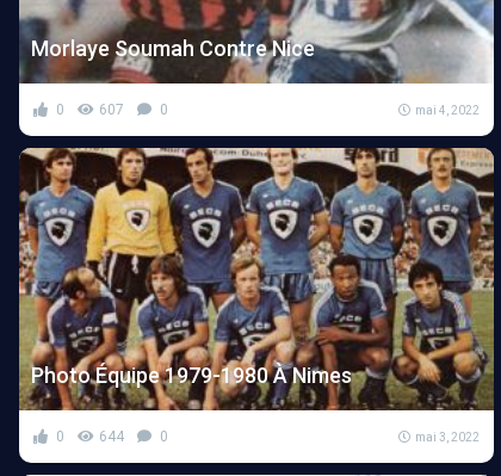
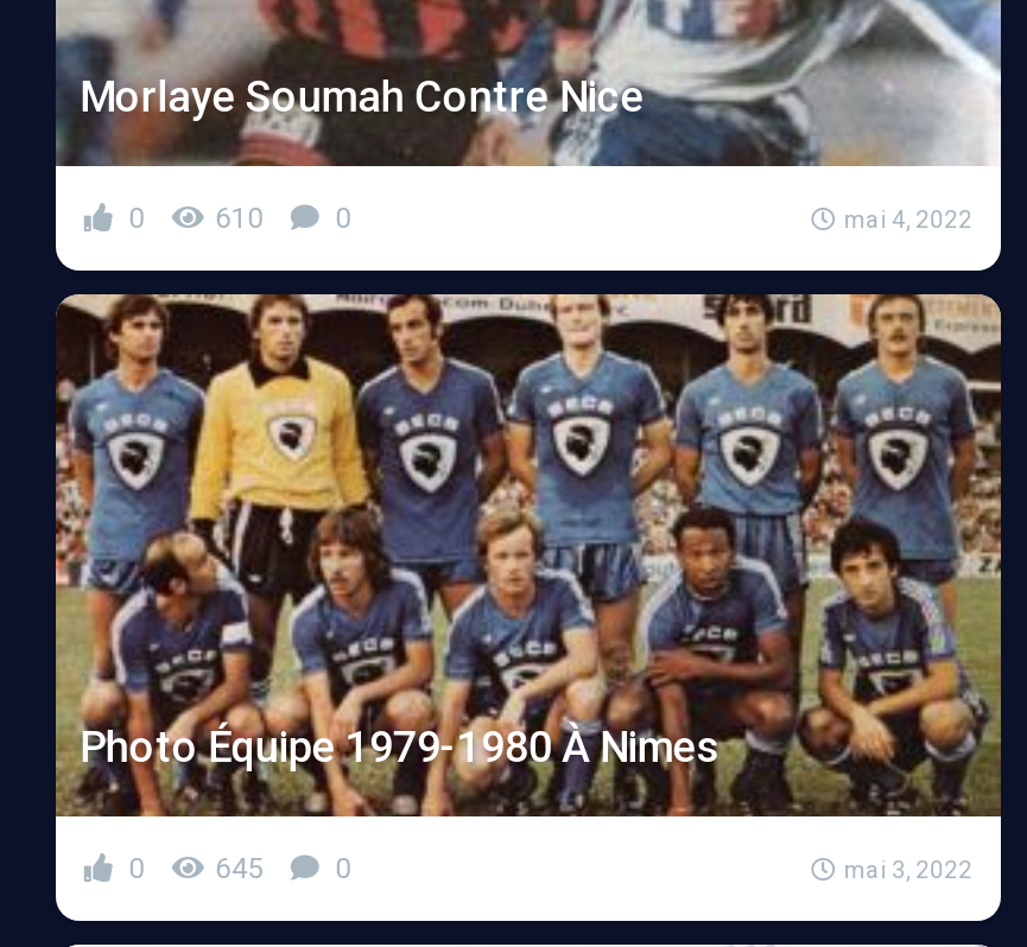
[52,102,168,118] 0 607 0 -> [122,202,352,235] 0 610 0
[52,429,168,445] 0 644 0 -> [122,853,352,886] 0 645 0

